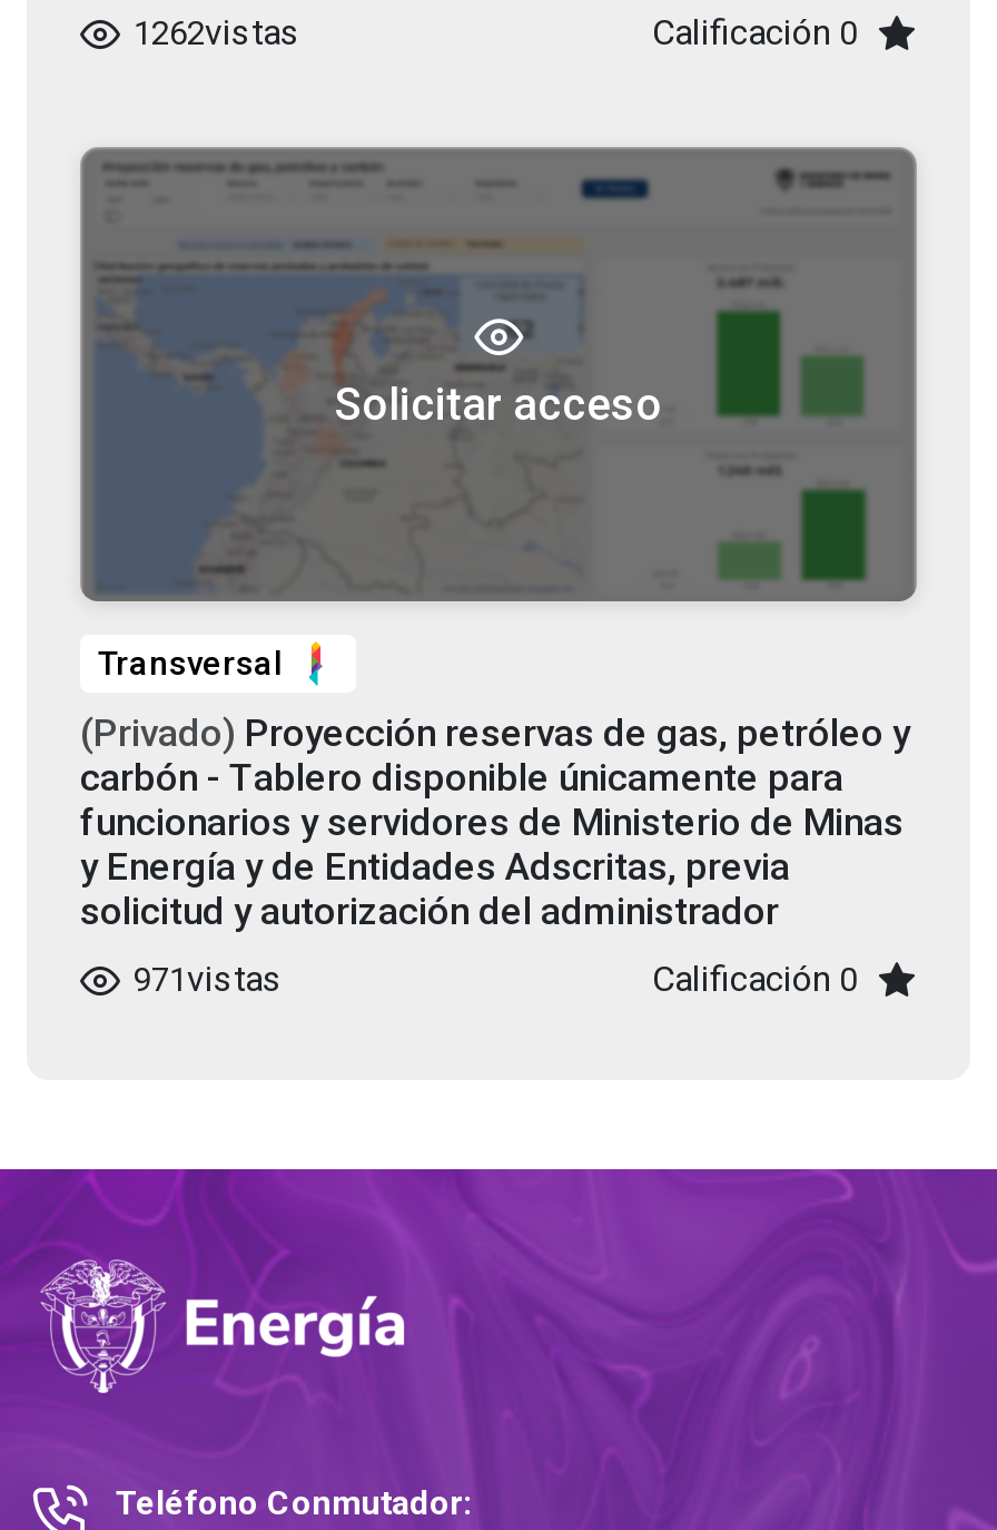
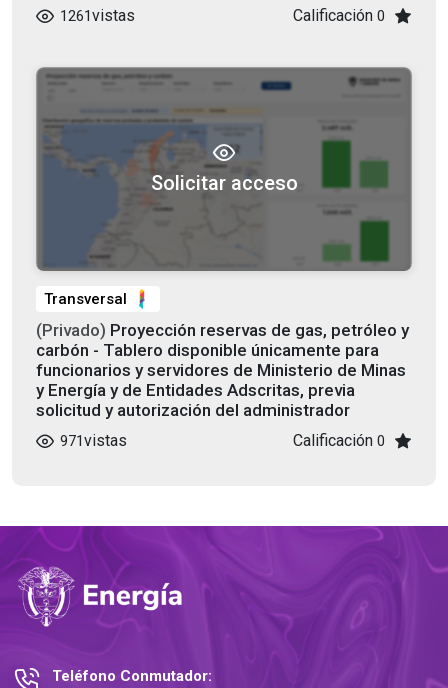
[134,12,300,54] 1262vistas -> [60,6,135,25] 1261vistas

